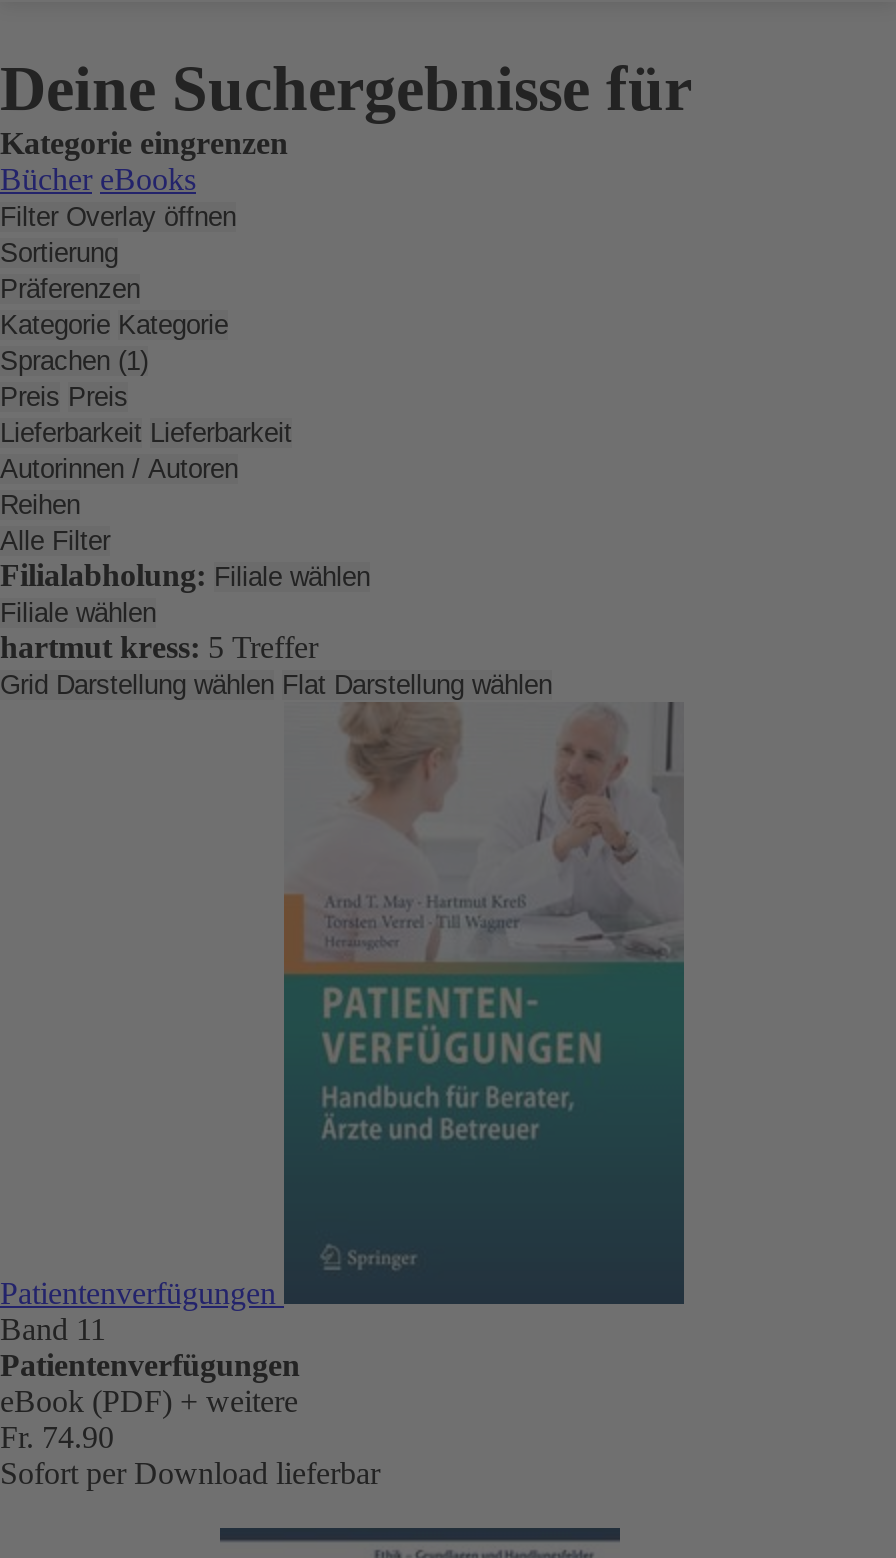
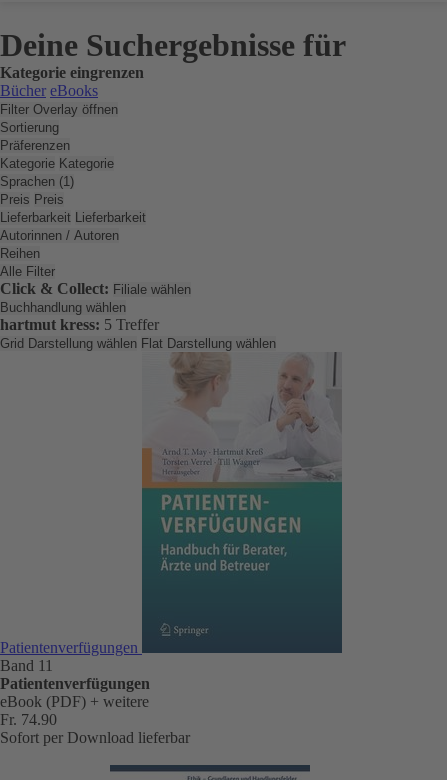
[0,558,370,628] Filialabholung: Filiale wählen | Filiale wählen -> [0,280,191,315] Click & Collect: Filiale wählen | Buchhandlung wählen

